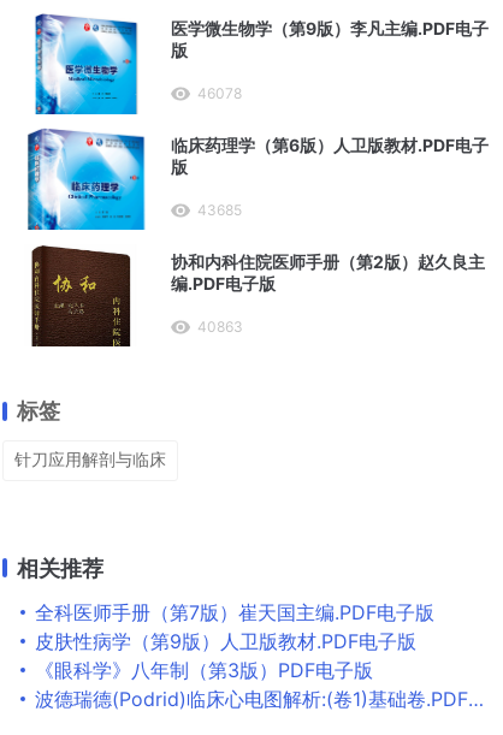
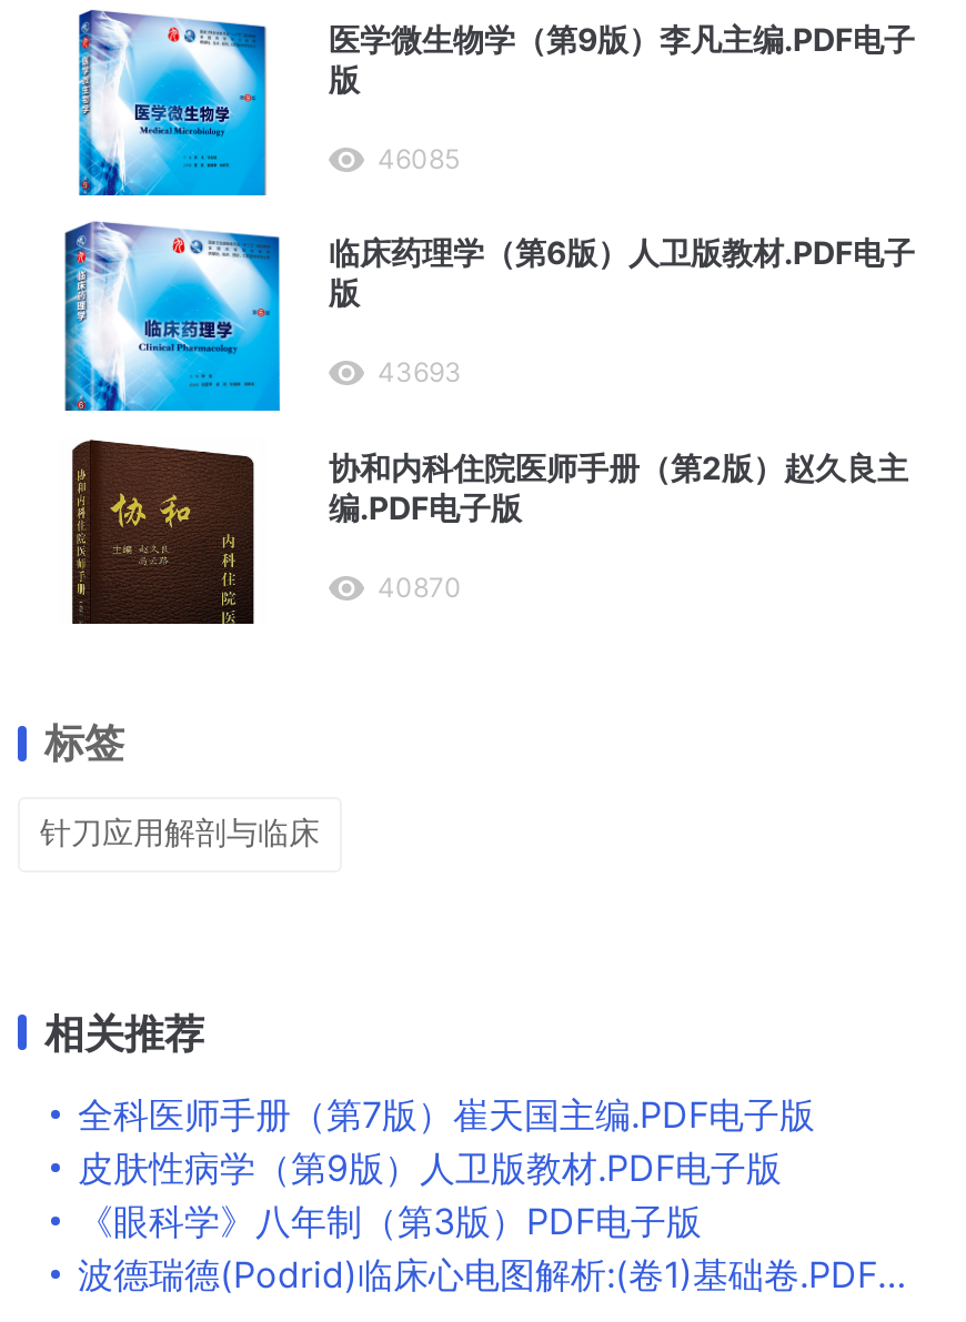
[197,85,242,103] 46078 -> [378,141,460,174] 46085
[197,201,242,219] 43685 -> [378,355,462,388] 43693
[197,317,243,335] 40863 -> [378,570,462,603] 40870

